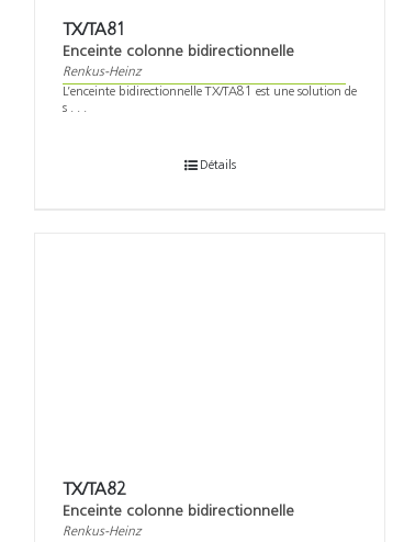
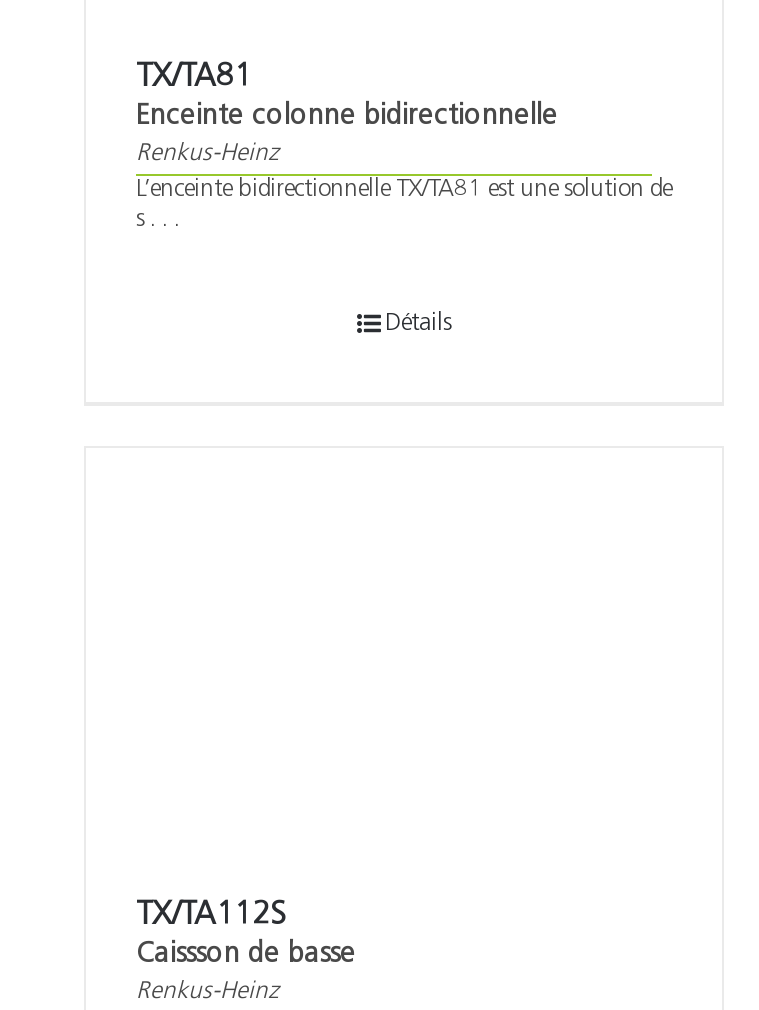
[63,481,294,520] TX/TA82 | Enceinte colonne bidirectionnelle -> [136,899,356,969] TX/TA112S | Caissson de basse

